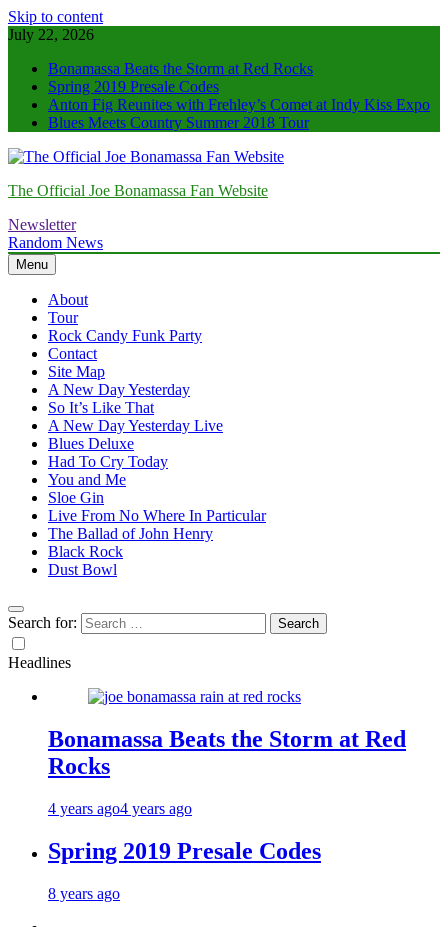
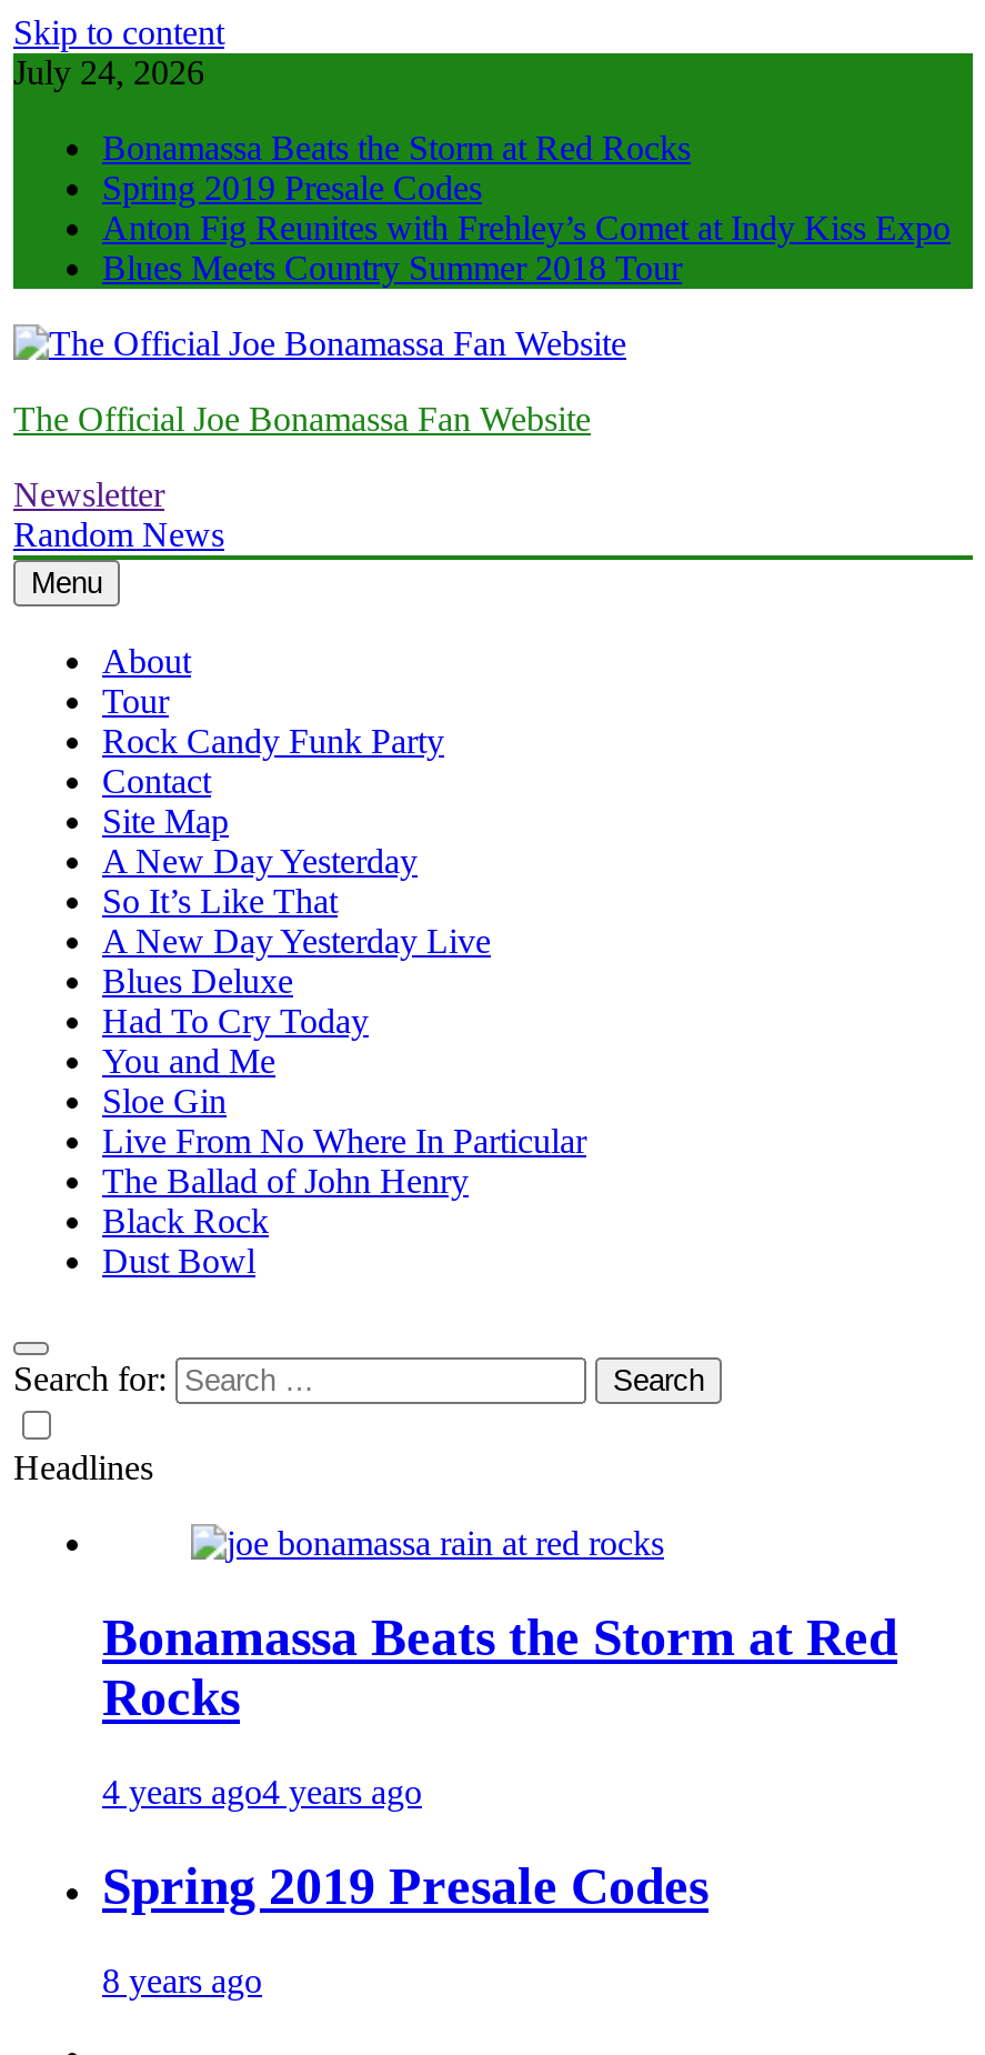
[8,26,94,43] July 22, 2026 -> [13,53,204,91] July 24, 2026

